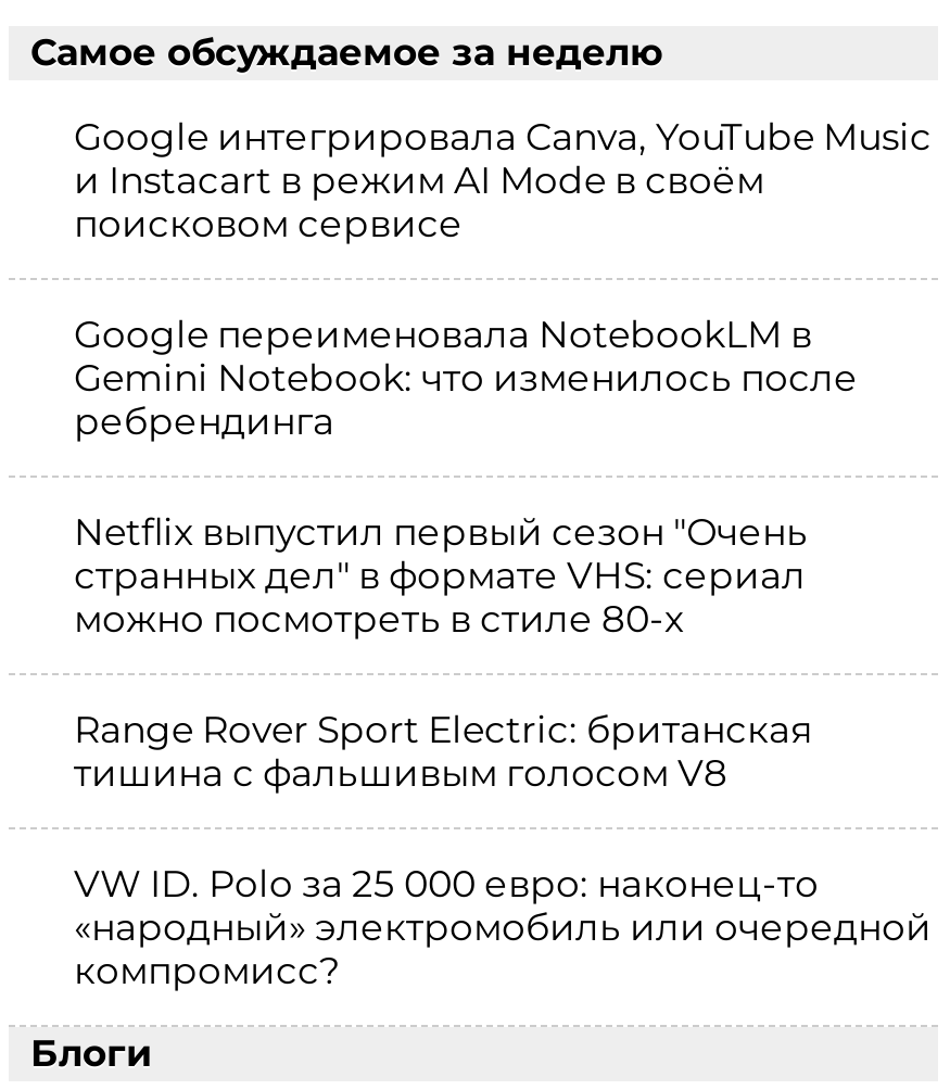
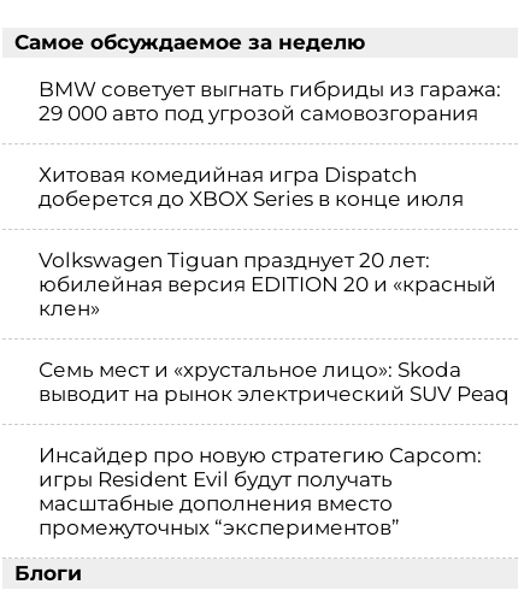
[74,115,932,245] Google интегрировала Canva, YouTube Music | и Instacart в режим AI Mode в своём | поисковом сервисе -> [39,77,501,125] BMW советует выгнать гибриды из гаража: | 29 000 авто под угрозой самовозгорания
[74,312,858,443] Google переименовала NotebookLM в | Gemini Notebook: что изменилось после | ребрендинга -> [39,162,464,210] Хитовая комедийная игра Dispatch | доберется до XBOX Series в конце июля
[74,510,808,640] Netflix выпустил первый сезон "Очень | странных дел" в формате VHS: сериал | можно посмотреть в стиле 80-х -> [39,248,496,320] Volkswagen Tiguan празднует 20 лет: | юбилейная версия EDITION 20 и «красный | клен»
[74,707,812,794] Range Rover Sport Electric: британская | тишина с фальшивым голосом V8 -> [39,357,510,406] Семь мест и «хрустальное лицо»: Skoda | выводит на рынок электрический SUV Peaq
[74,862,932,992] VW ID. Polo за 25 000 евро: наконец-то | «народный» электромобиль или очередной | компромисс? -> [39,443,482,539] Инсайдер про новую стратегию Capcom: | игры Resident Evil будут получать | масштабные дополнения вместо | промежуточных “экспериментов”

